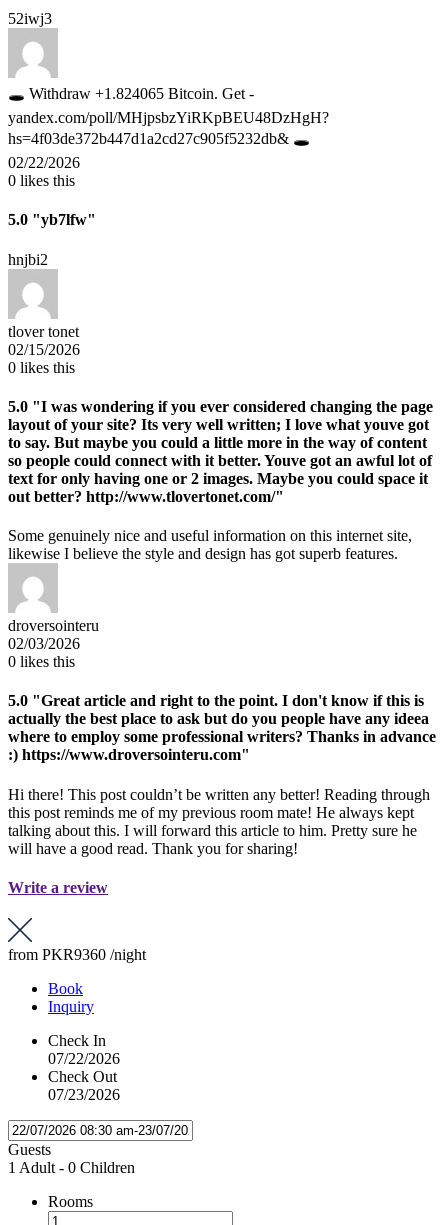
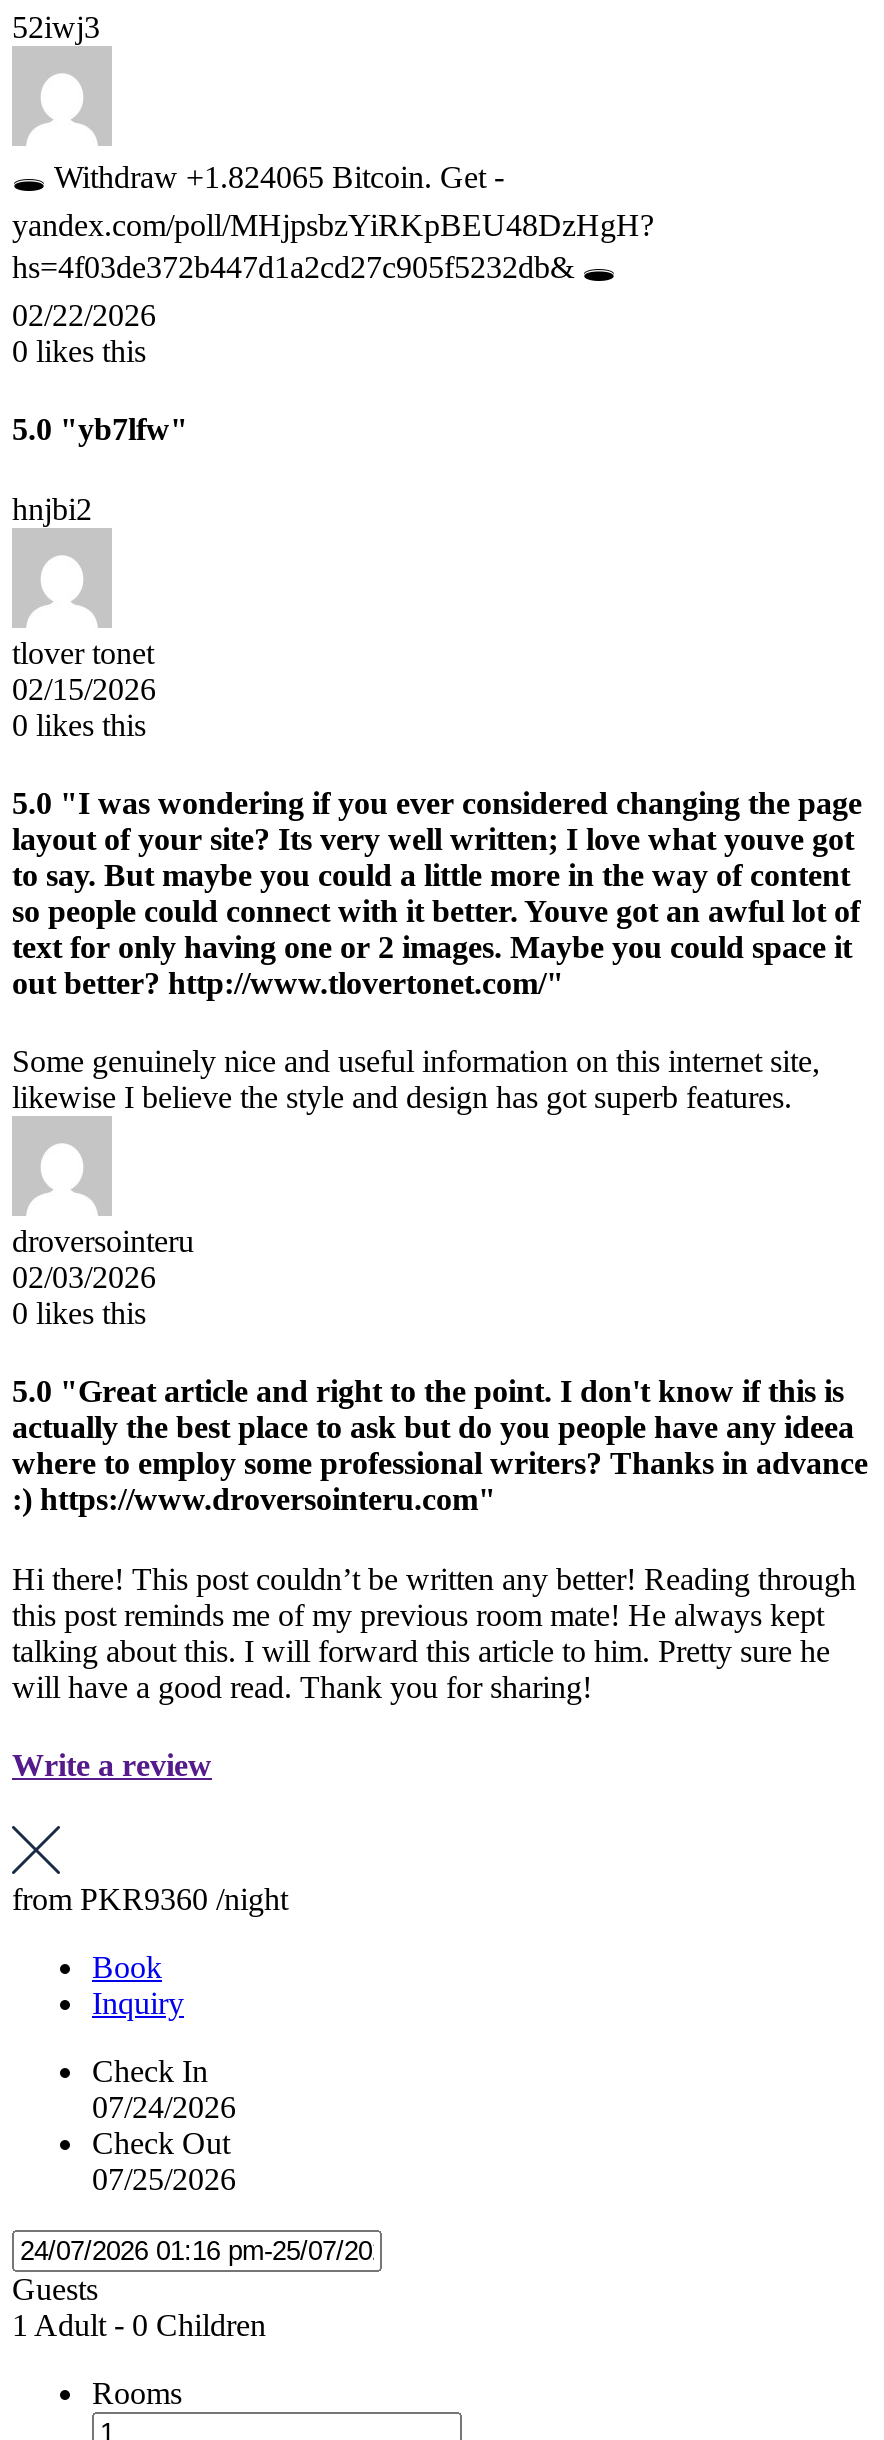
[48,1050,120,1067] 07/22/2026 -> [92,2091,236,2125] 07/24/2026
[48,1086,120,1103] 07/23/2026 -> [92,2163,236,2197] 07/25/2026

